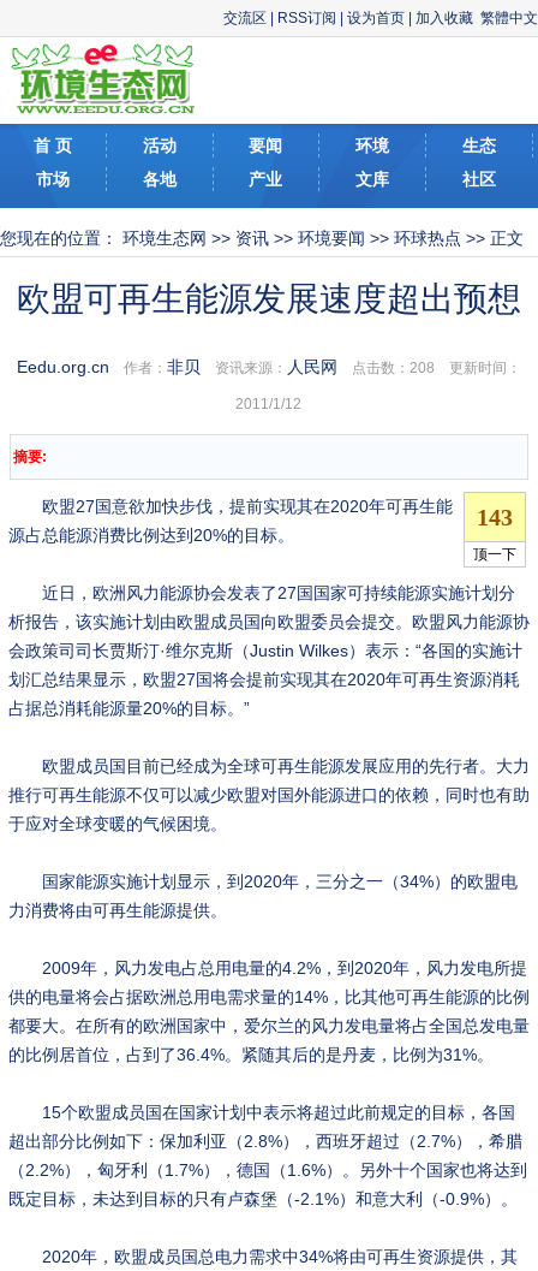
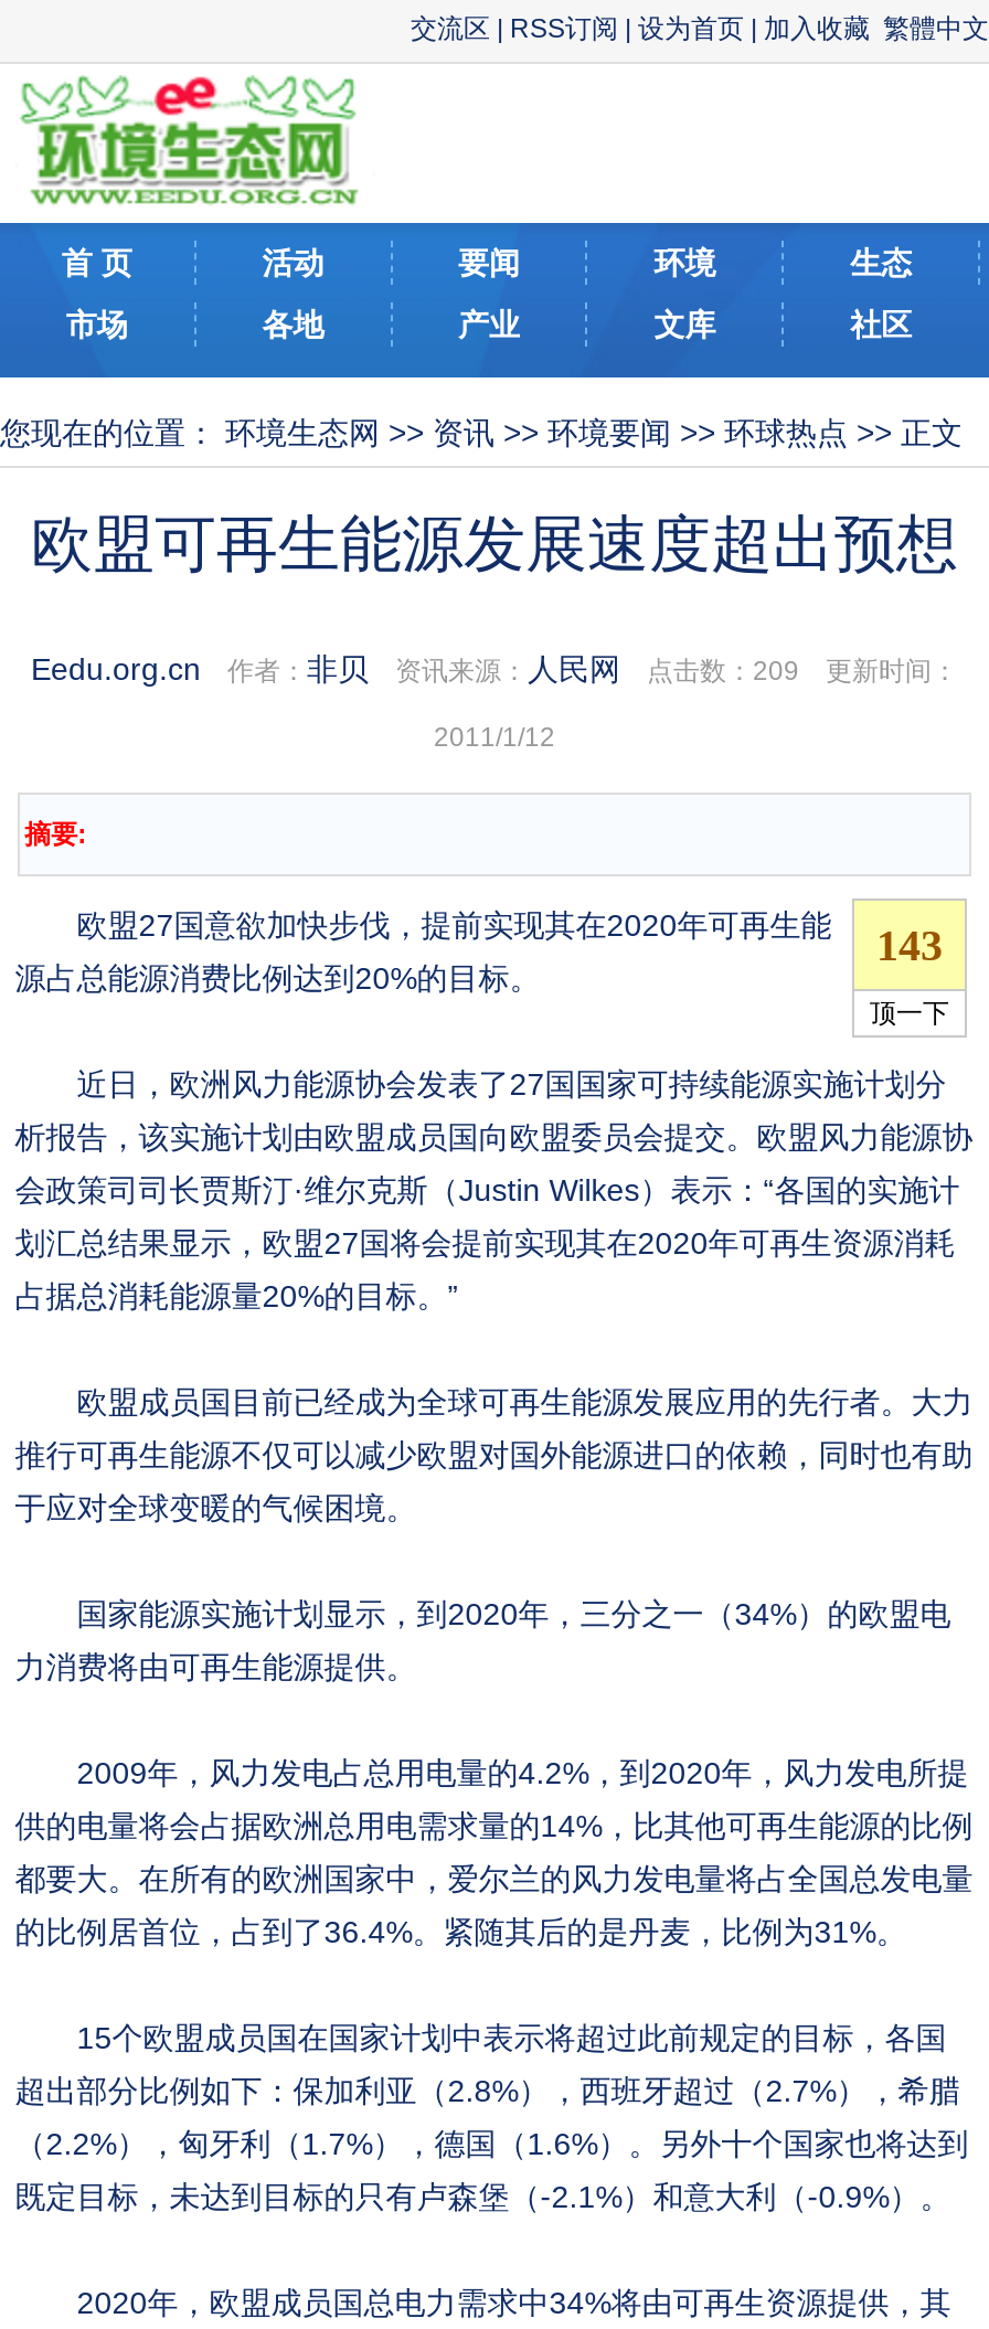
[17,357,521,376] Eedu.org.cn作者：非贝资讯来源：人民网点击数：208 更新时间： -> [31,651,958,687] Eedu.org.cn作者：非贝资讯来源：人民网点击数：209 更新时间：

